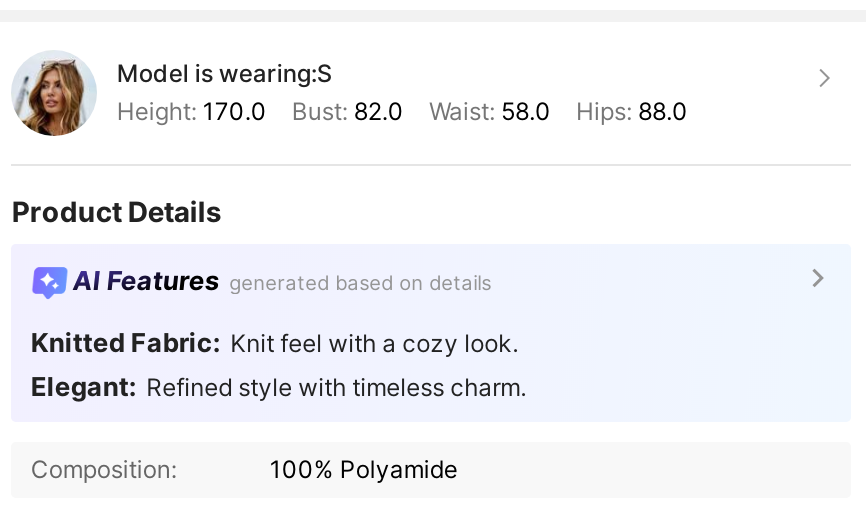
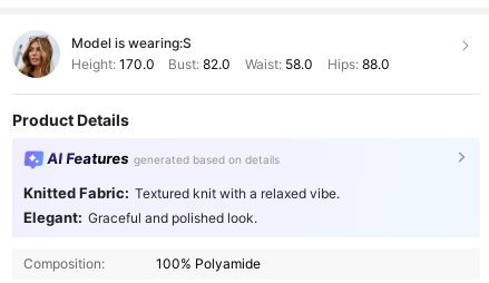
[31,326,526,401] Knitted Fabric: Knit feel with a cozy look. | Elegant: Refined style with timeless charm. -> [23,184,339,226] Knitted Fabric: Textured knit with a relaxed vibe. | Elegant: Graceful and polished look.

